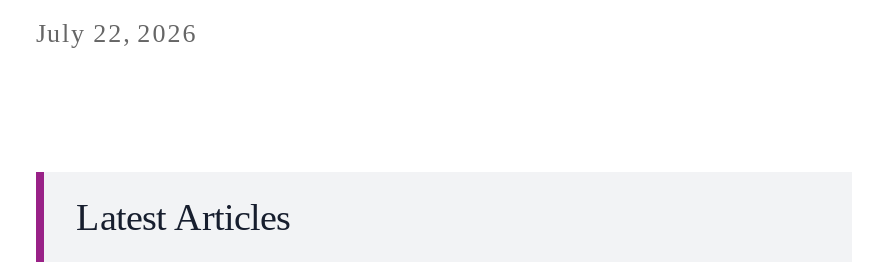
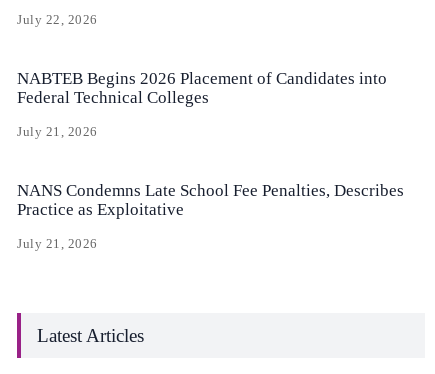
none -> [17,68,404,250] NABTEB Begins 2026 Placement of Candidates into | Federal Technical Colleges | July 21, 2026 | NANS Condemns Late School Fee Penalties, Describes | Practice as Exploitative | July 21, 2026

